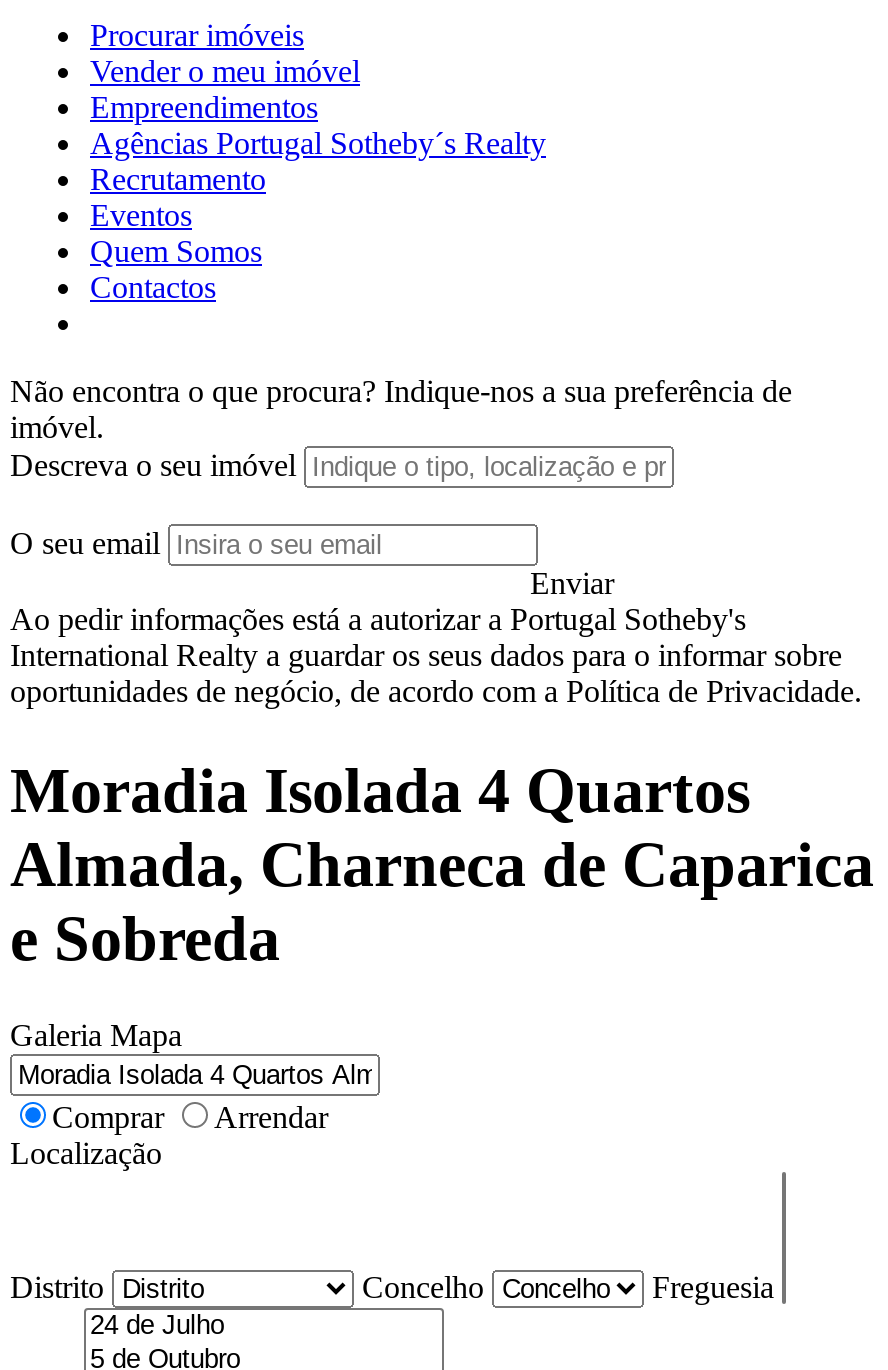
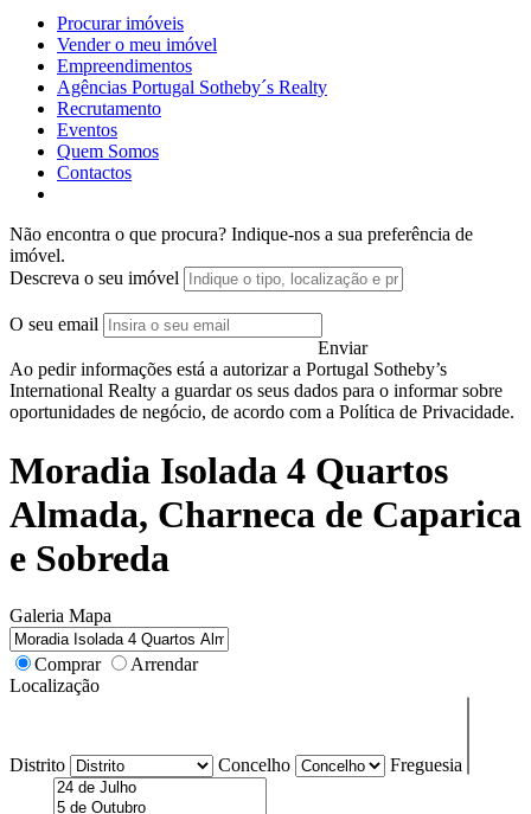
[10,603,746,637] Ao pedir informações está a autorizar a Portugal Sotheby's -> [9,359,447,380] Ao pedir informações está a autorizar a Portugal Sotheby’s

